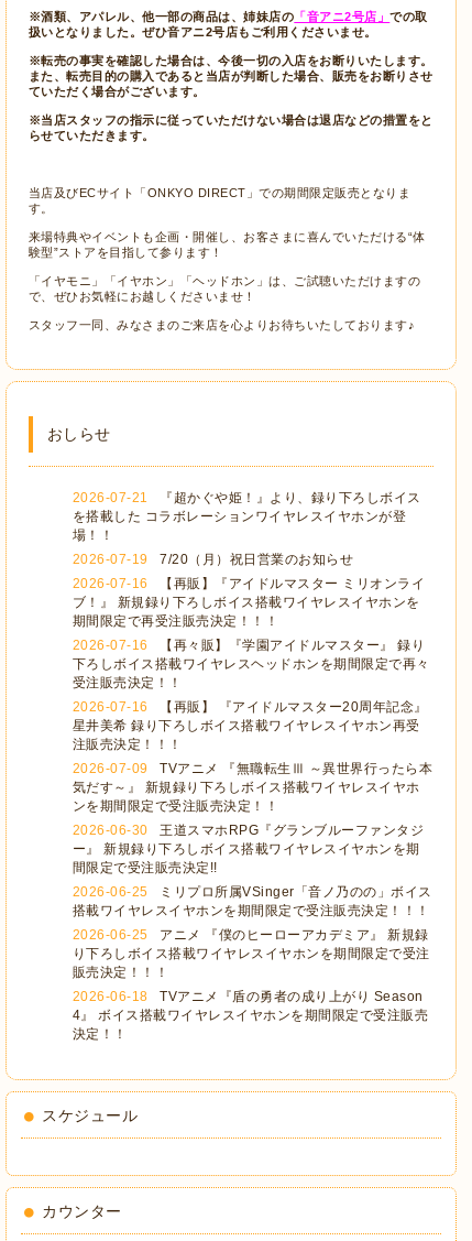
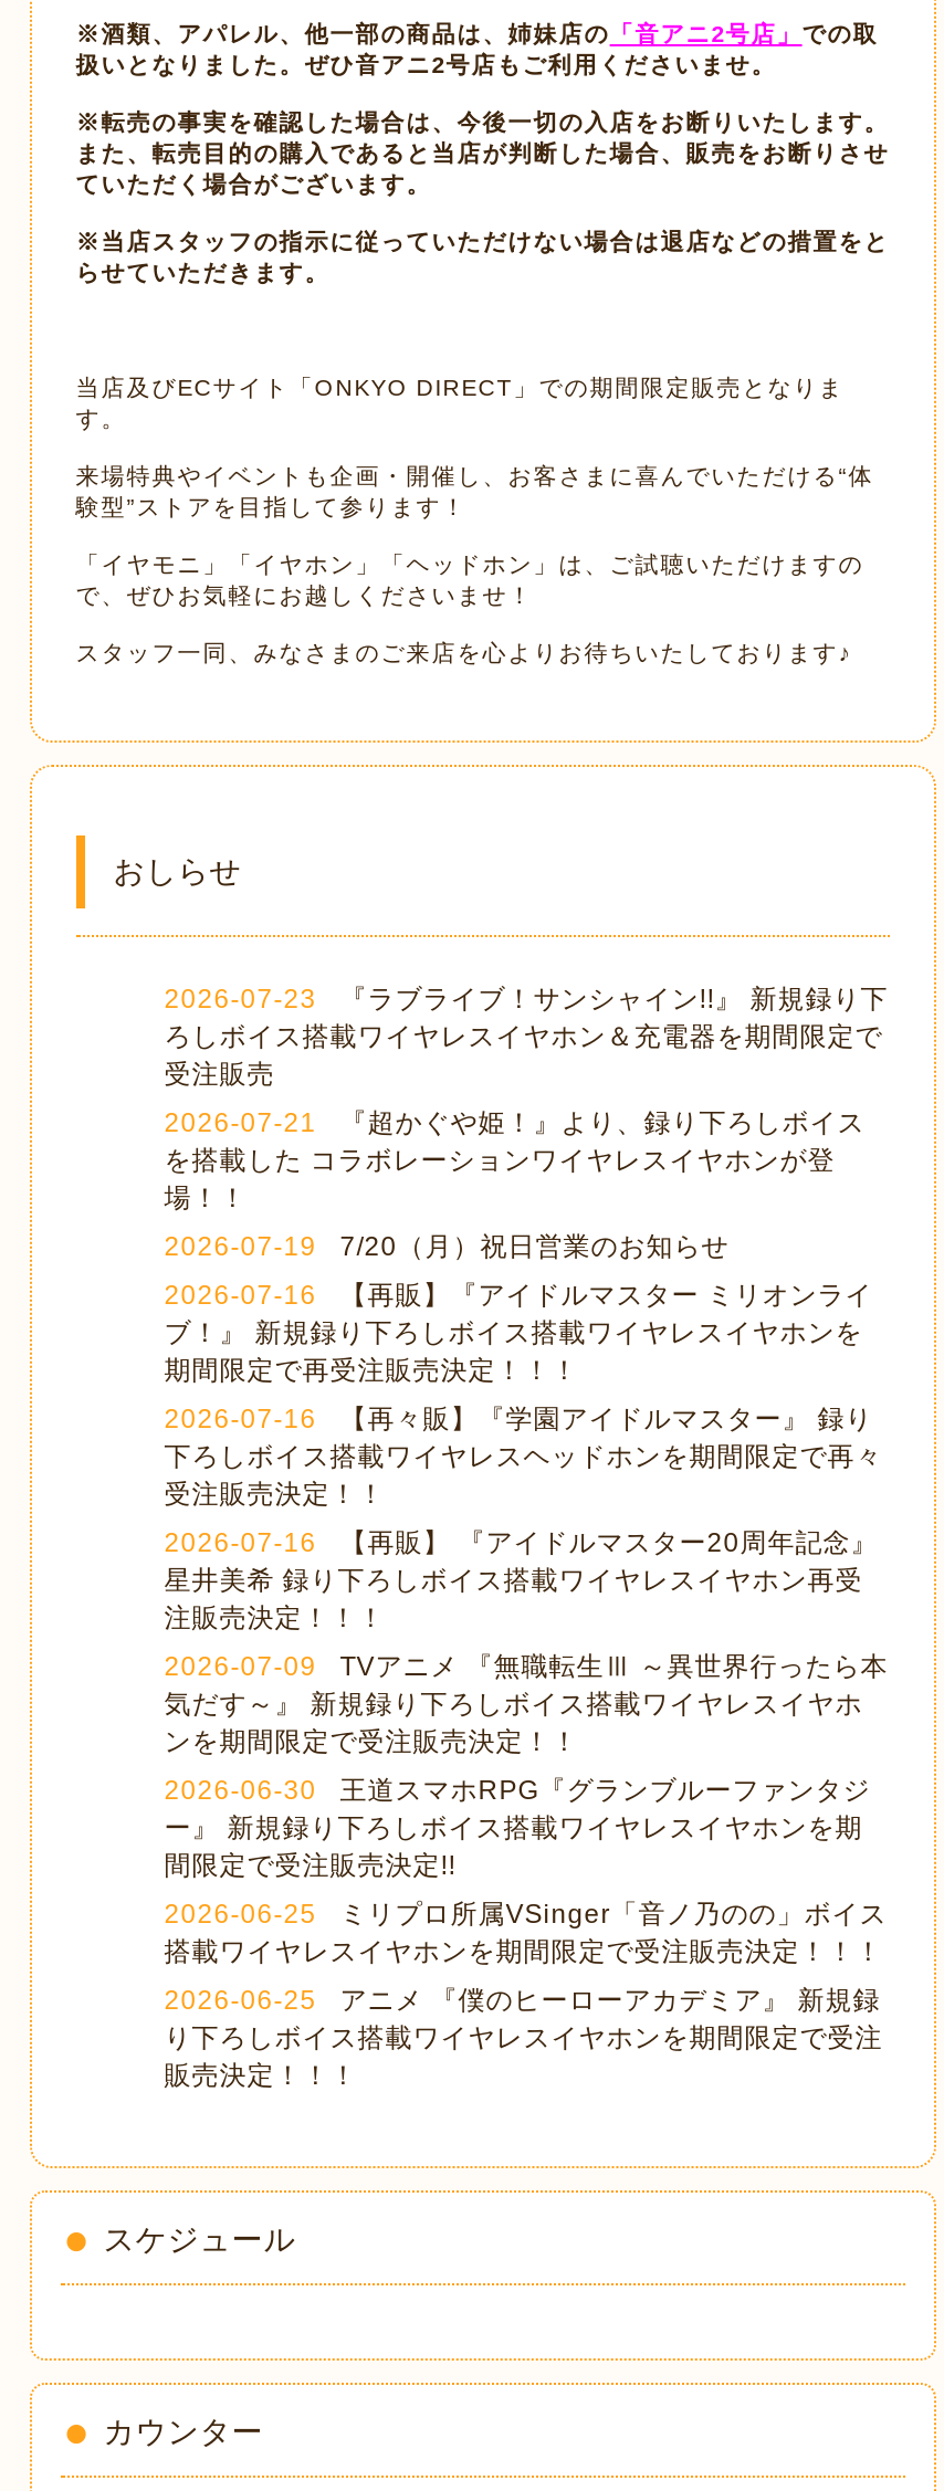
none -> [164,984,888,1090] 2026-07-23 『ラブライブ！サンシャイン!!』 新規録り下 | ろしボイス搭載ワイヤレスイヤホン＆充電器を期間限定で | 受注販売
moved [72,490,433,980] -> [164,1108,888,2092]: 2026-07-21 『超かぐや姫！』より、録り下ろしボイス | を搭載した コラボレーションワイヤレスイヤホンが登 | 場！！ | ... | り下ろしボイス搭載ワイヤレスイヤホンを期間限定で受注 | 販売決定！！！
[72,989,428,1042] 2026-06-18 TVアニメ『盾の勇者の成り上がり Season | 4』 ボイス搭載ワイヤレスイヤホンを期間限定で受注販売 | 決定！！ -> none

